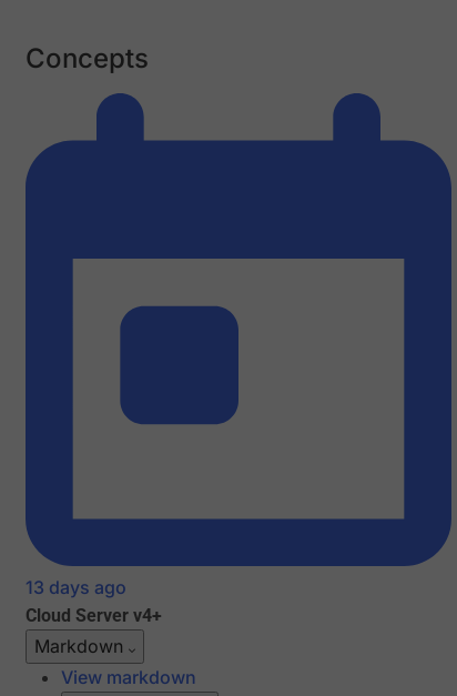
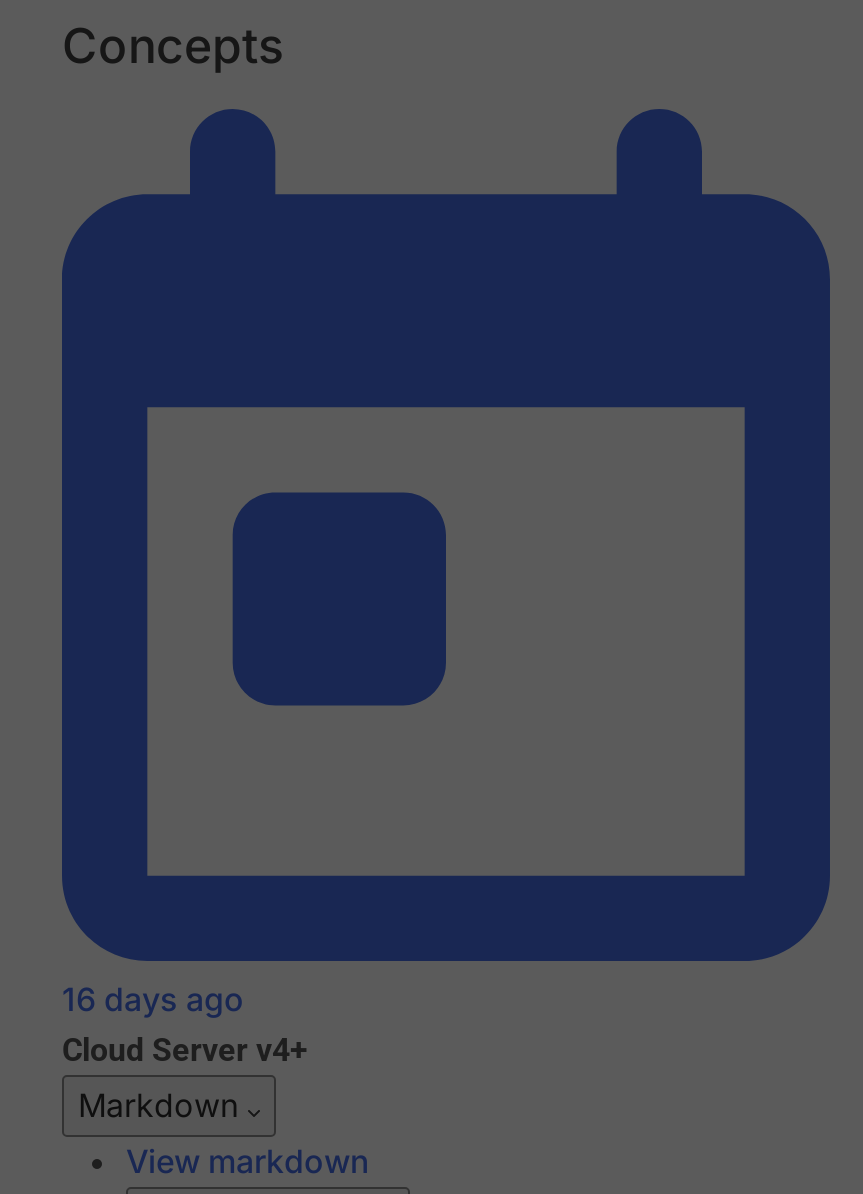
[26,577,126,599] 13 days ago -> [62,980,244,1020] 16 days ago

